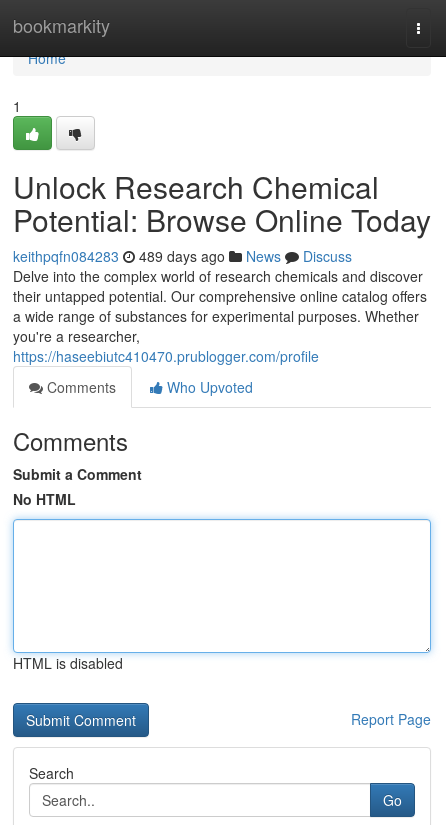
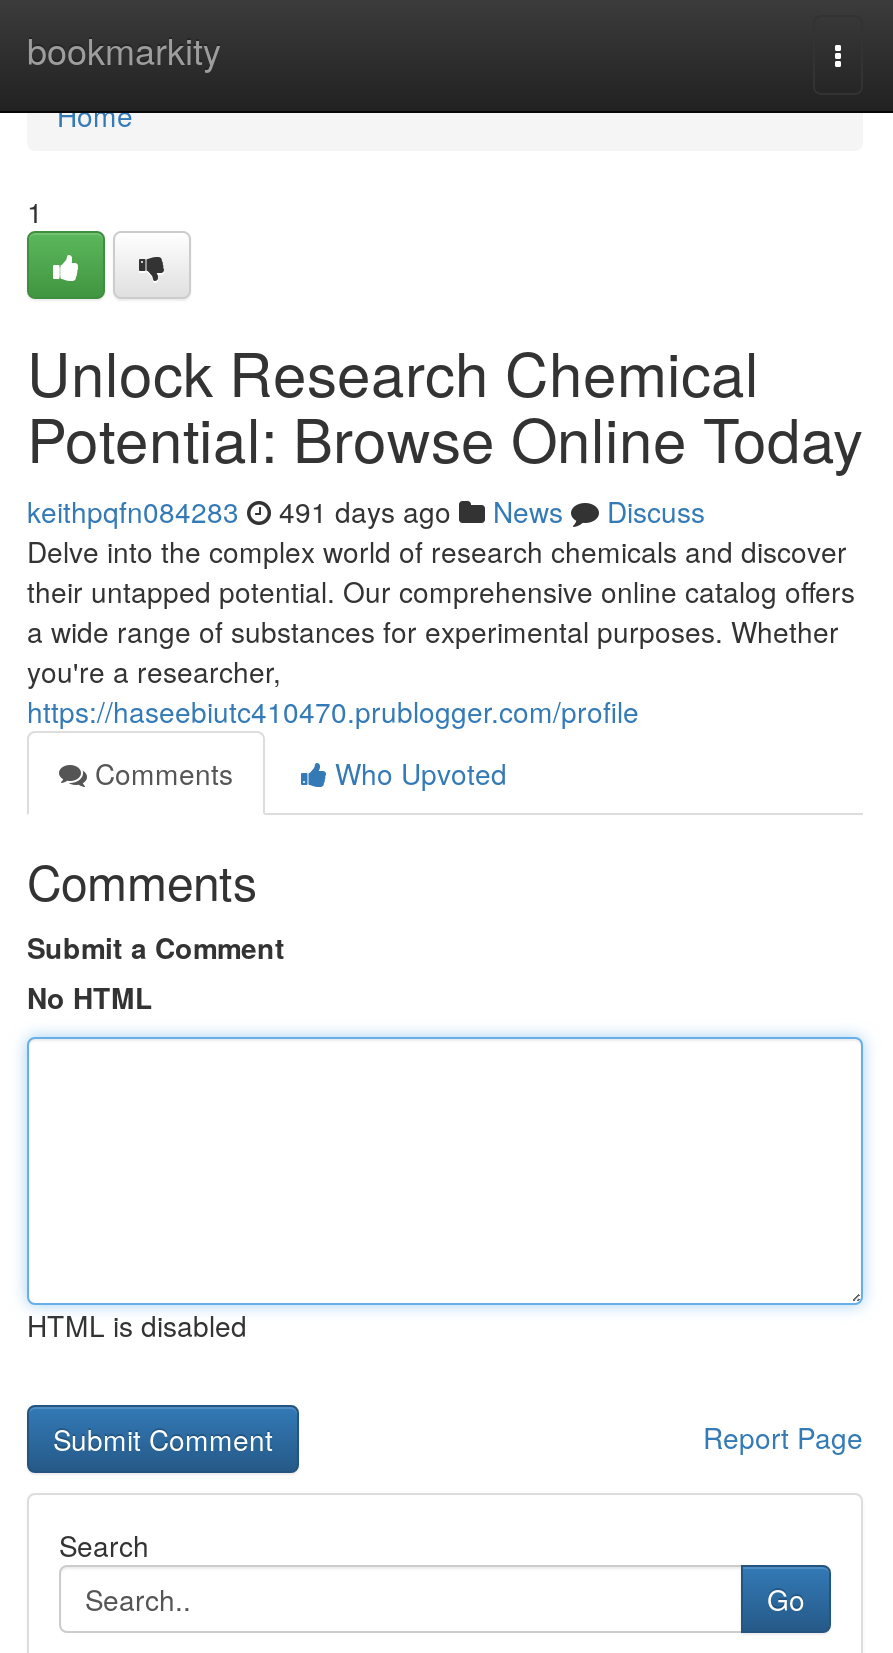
[13,246,352,266] keithpqfn084283 489 days ago News Discuss -> [27,491,705,531] keithpqfn084283 491 days ago News Discuss

